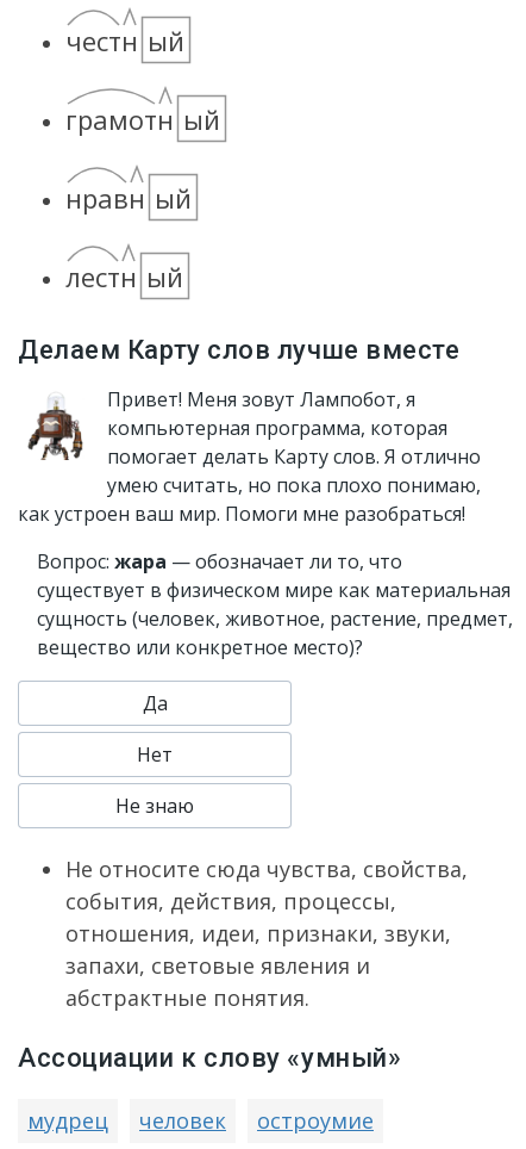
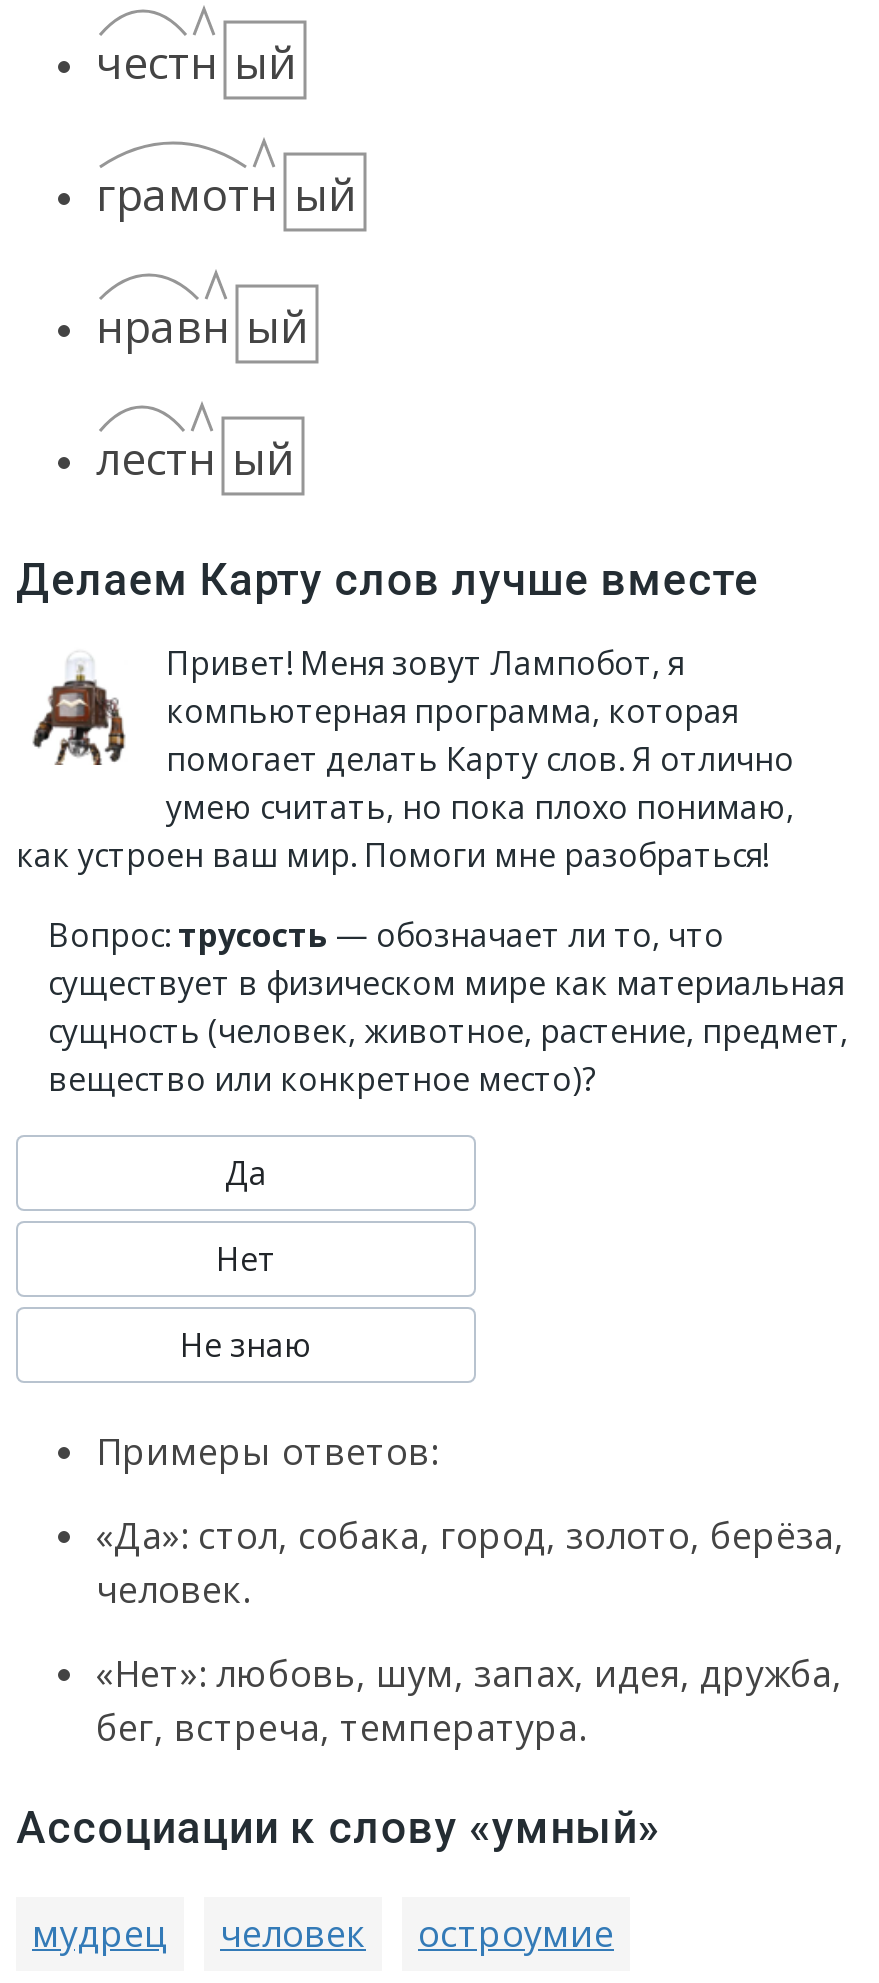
[37,548,402,574] Вопрос: жара — обозначает ли то, что -> [48,913,724,957] Вопрос: трусость — обозначает ли то, что
[65,855,468,1012] Не относите сюда чувства, свойства, | события, действия, процессы, | отношения, идеи, признаки, звуки, | запахи, световые явления и | абстрактные понятия. -> [96,1427,844,1751] Примеры ответов: | «Да»: стол, собака, город, золото, берёза, | человек. | «Нет»: любовь, шум, запах, идея, дружба, | бег, встреча, температура.

